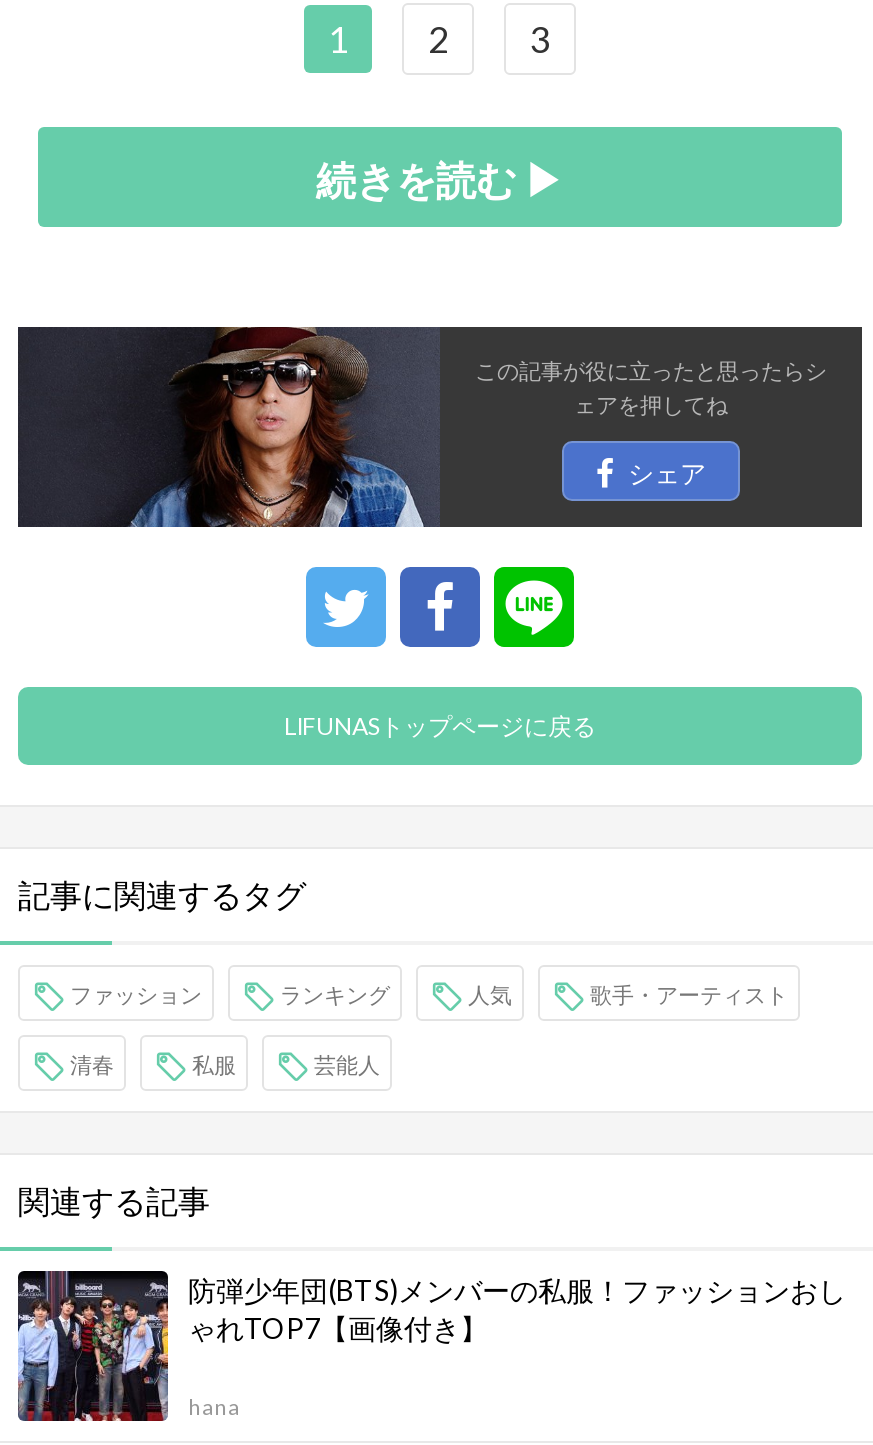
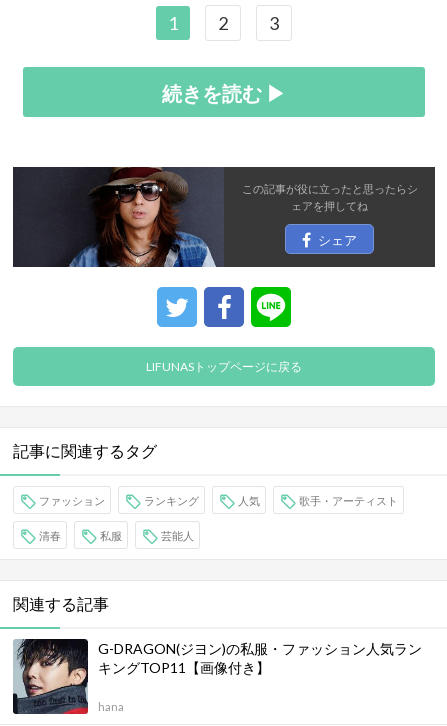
[16,1269,846,1423] [image] | 防弾少年団(BTS)メンバーの私服！ファッションおし | ゃれTOP7【画像付き】 -> [13,638,422,715] [image] | G-DRAGON(ジヨン)の私服・ファッション人気ラン | キングTOP11【画像付き】

